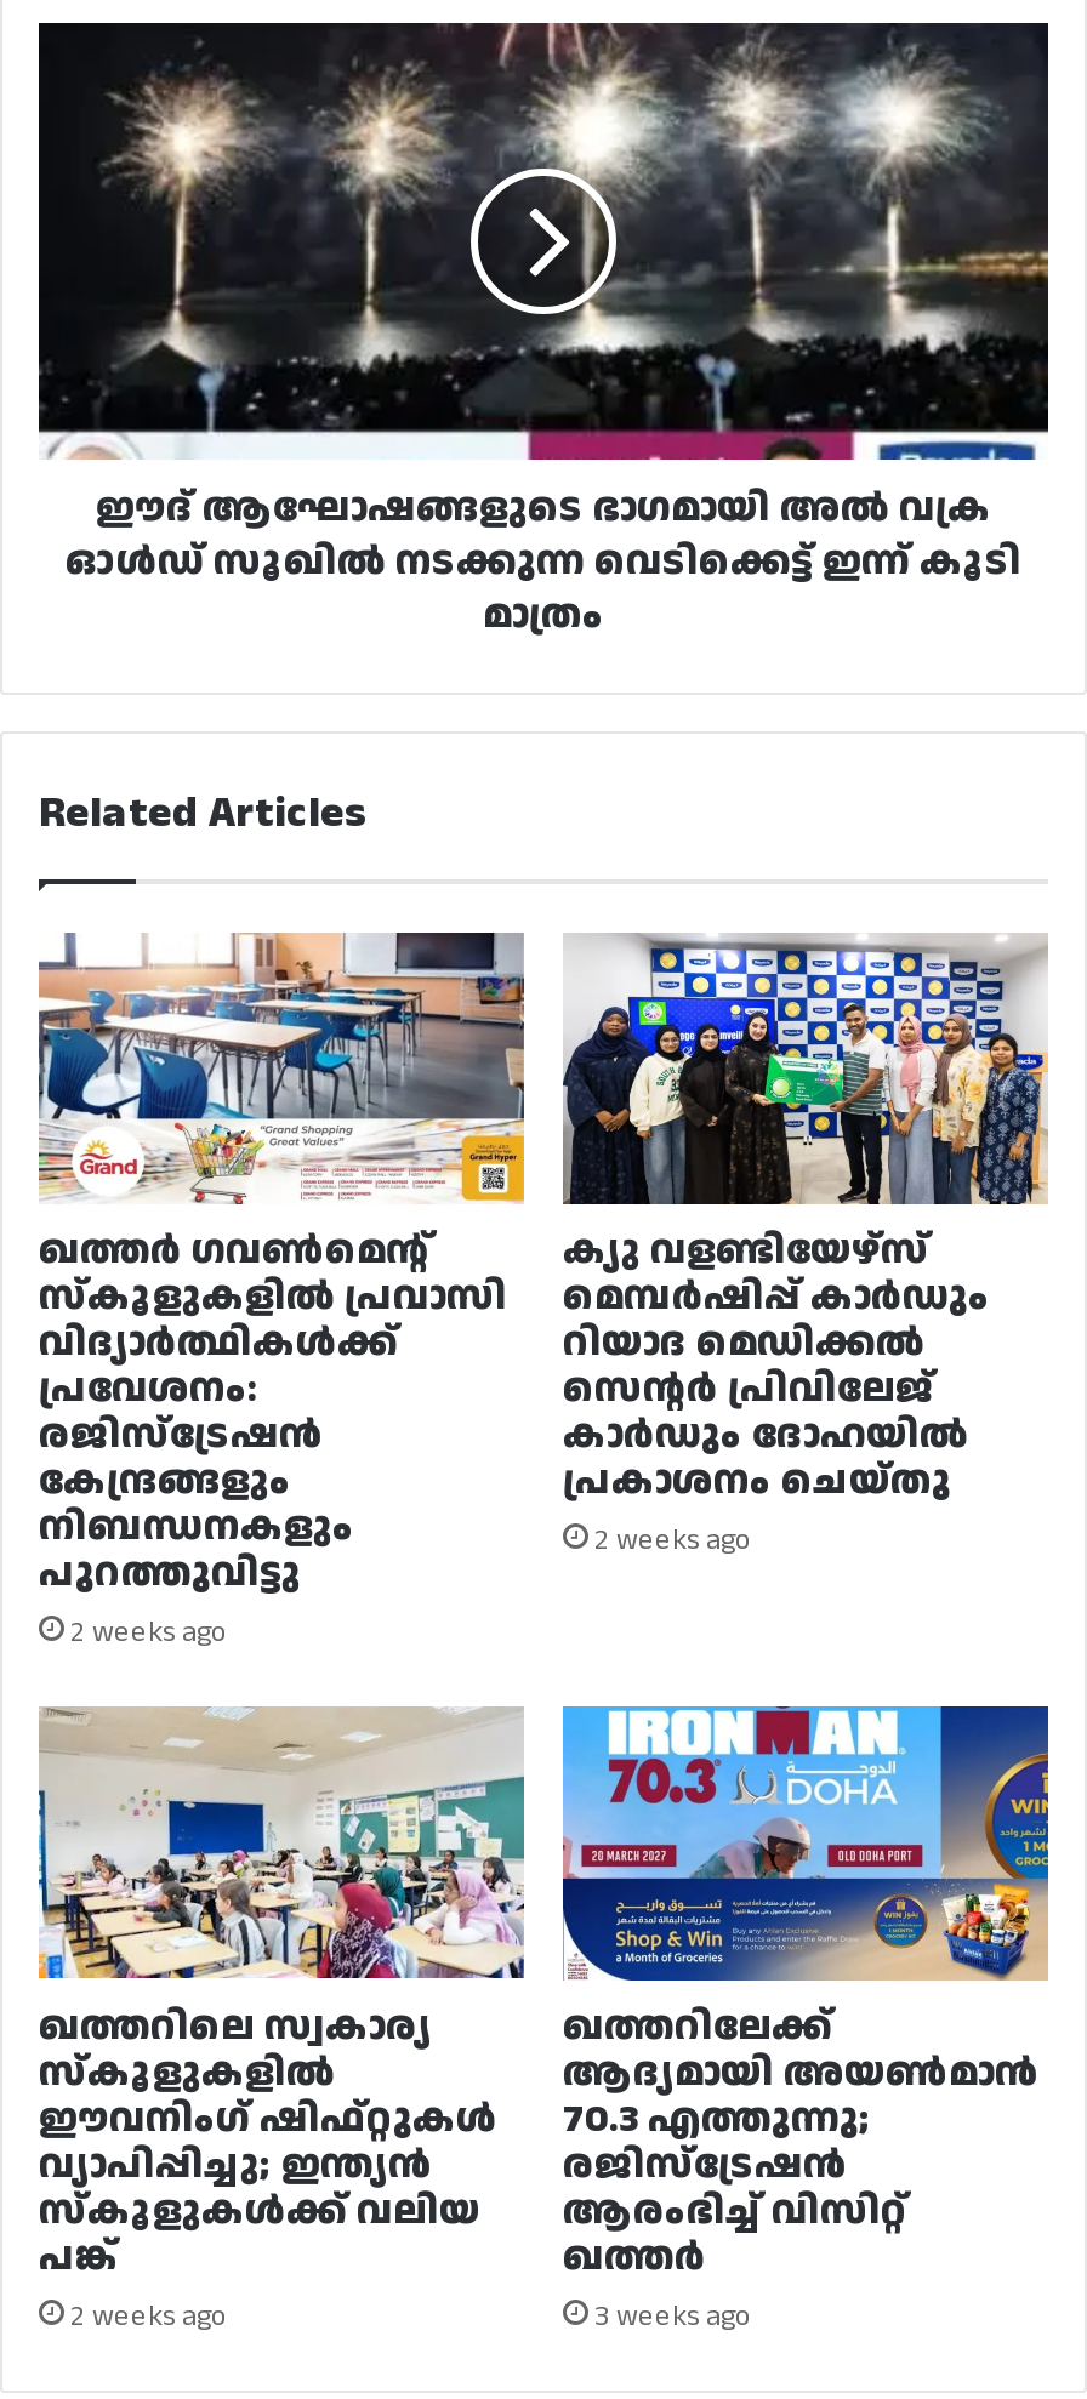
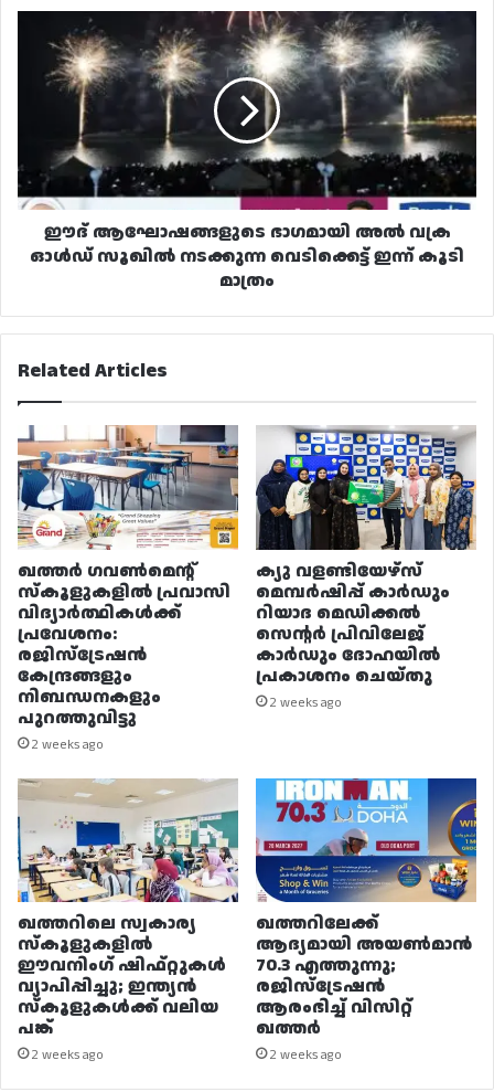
[594,2295,752,2336] 3 weeks ago -> [270,1046,342,1065] 2 weeks ago

